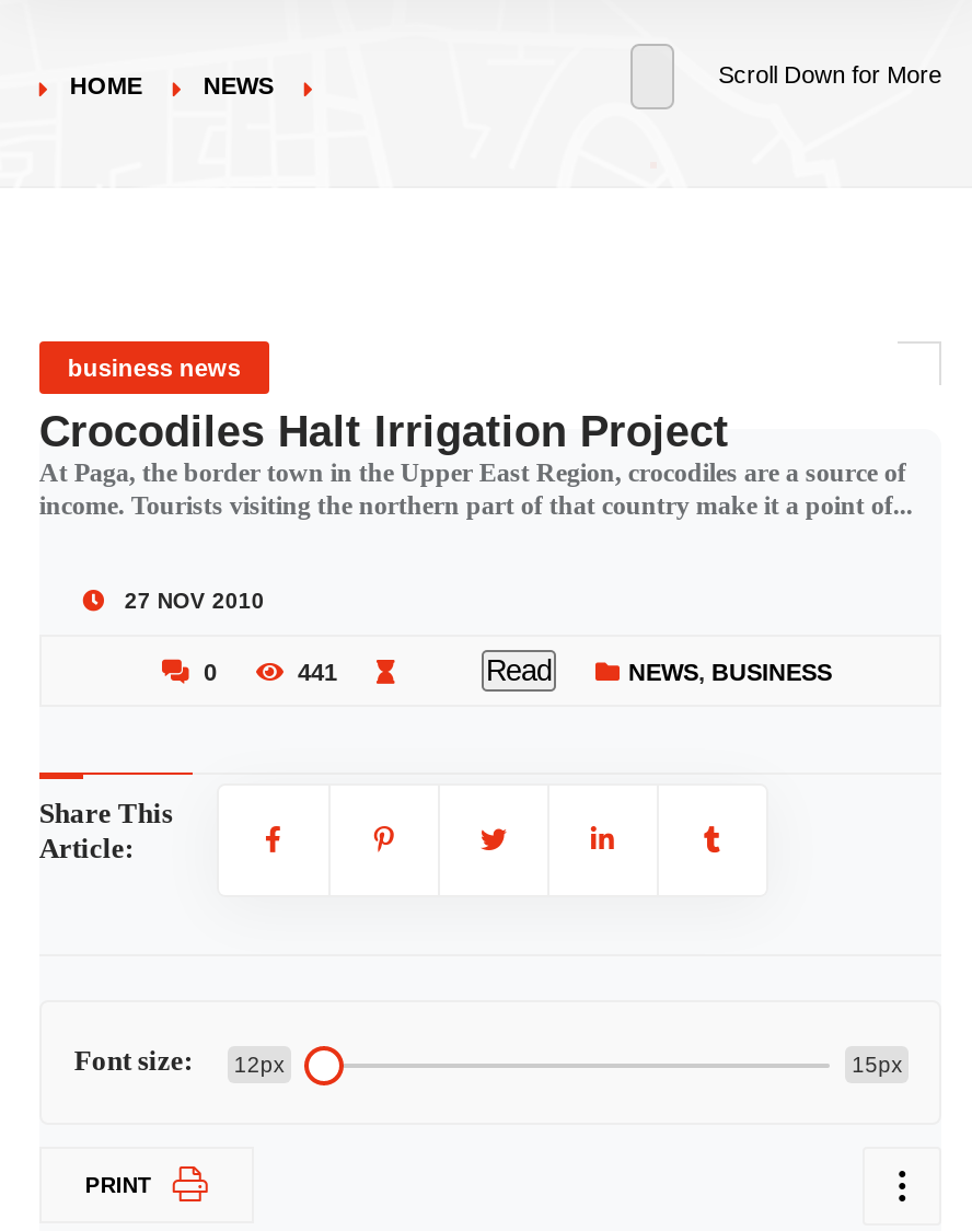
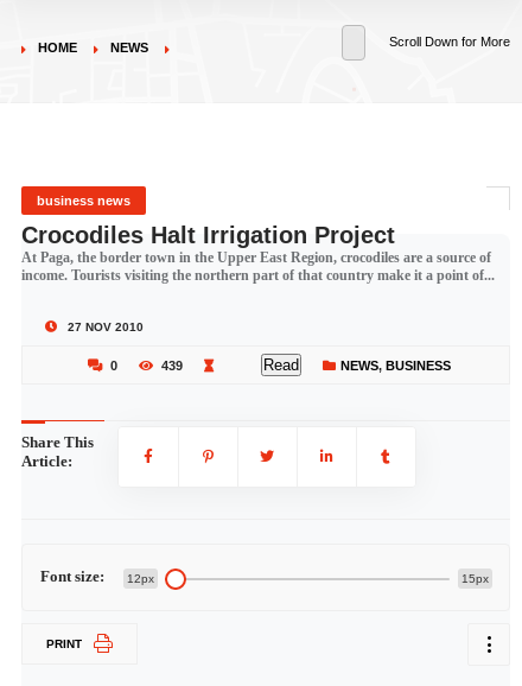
[291,659,337,685] 441 -> [158,358,183,373] 439

